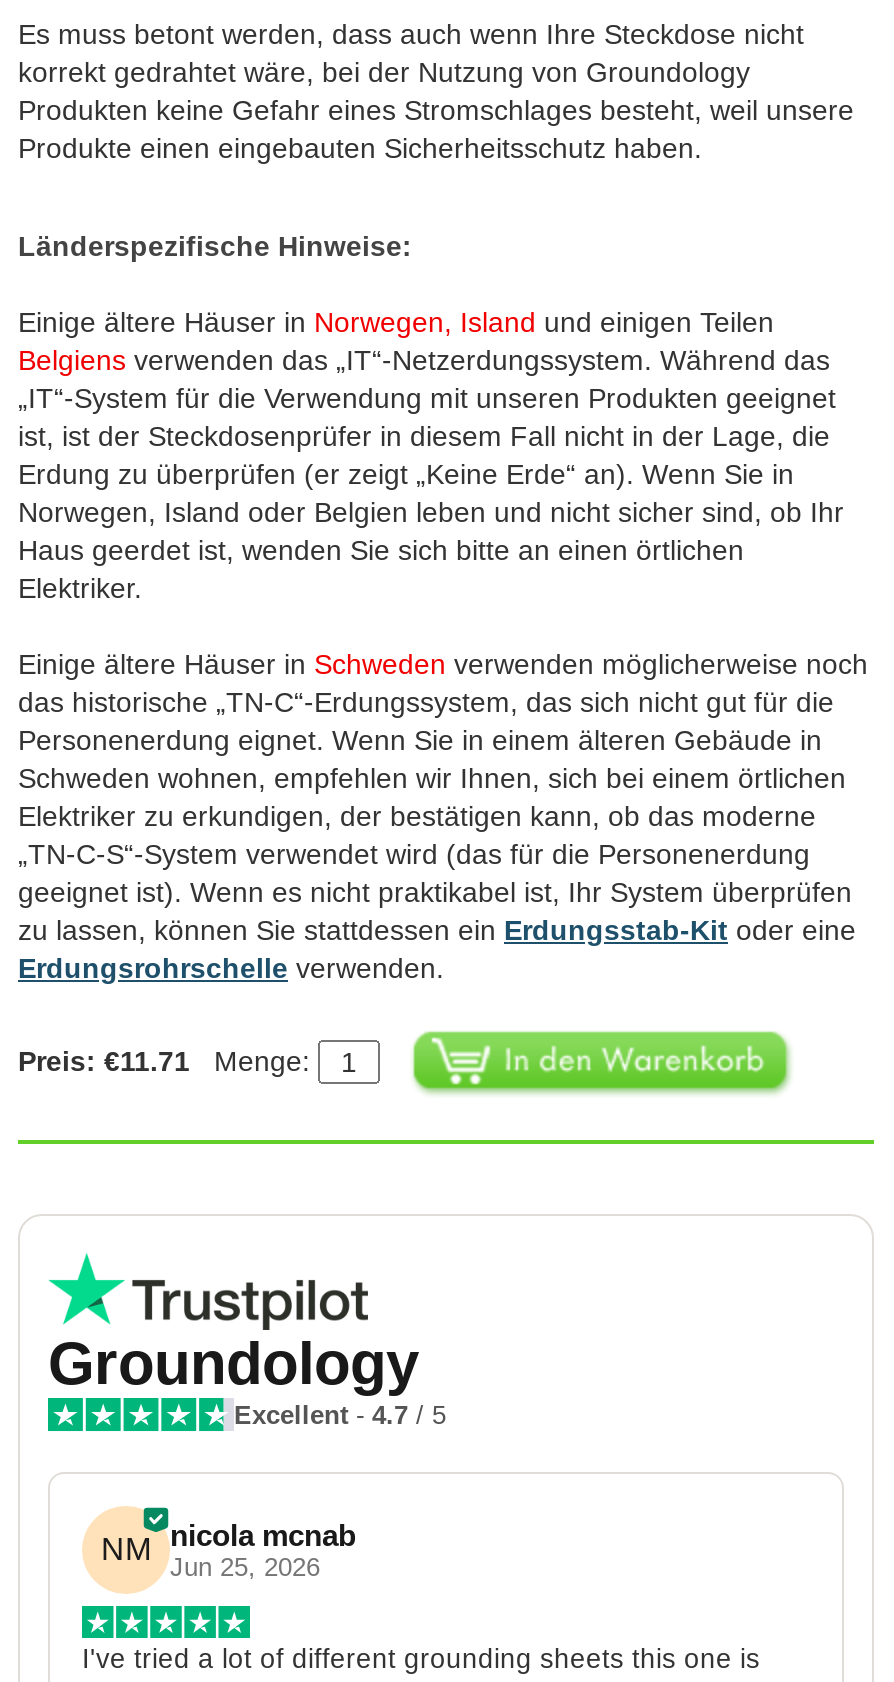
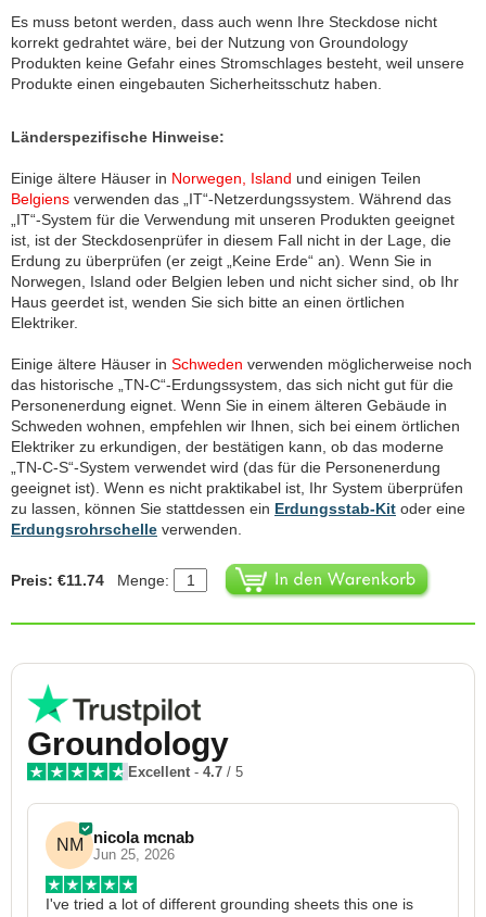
[18,1045,318,1077] Preis: €11.71 Menge: -> [11,571,174,589] Preis: €11.74 Menge:

